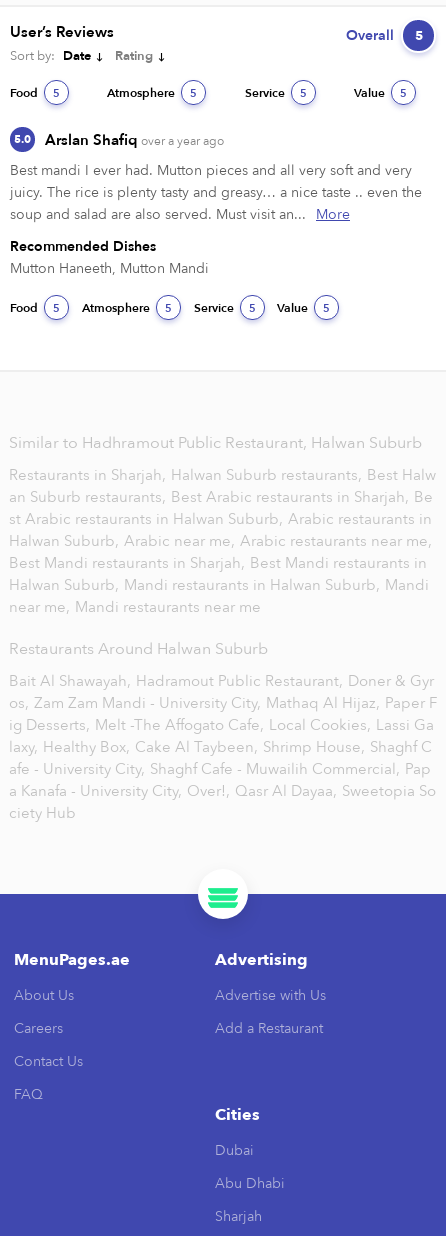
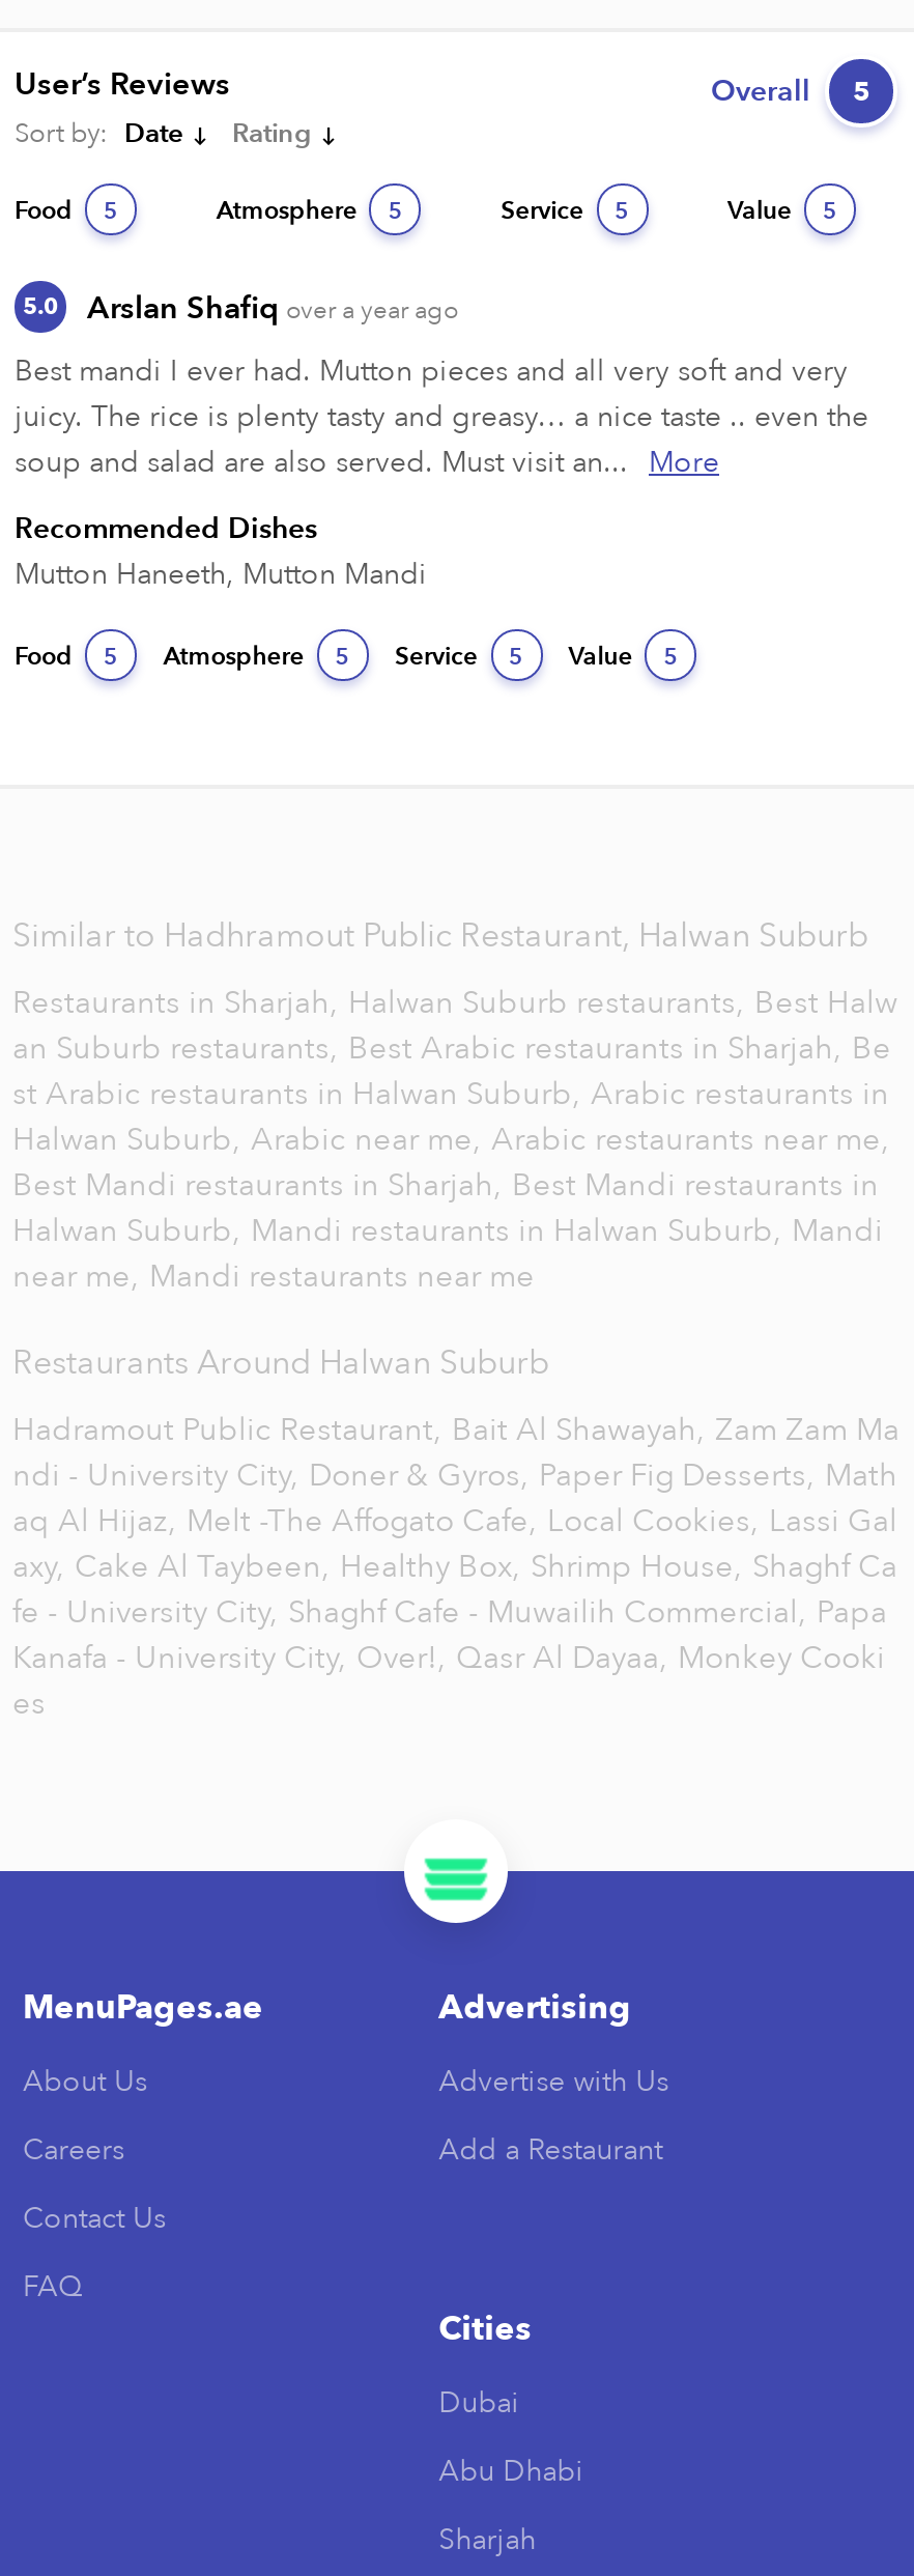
[9,671,437,823] Bait Al Shawayah, Hadramout Public Restaurant, Doner & Gyr | os, Zam Zam Mandi - University City, Mathaq Al Hijaz, Paper F | ig Desserts, Melt -The Affogato Cafe, Local Cookies, Lassi Ga | laxy, Healthy Box, Cake Al Taybeen, Shrimp House, Shaghf C | afe - University City, Shaghf Cafe - Muwailih Commercial, Pap | a Kanafa - University City, Over!, Qasr Al Dayaa, Sweetopia So | ciety Hub -> [12,1409,899,1724] Hadramout Public Restaurant, Bait Al Shawayah, Zam Zam Ma | ndi - University City, Doner & Gyros, Paper Fig Desserts, Math | aq Al Hijaz, Melt -The Affogato Cafe, Local Cookies, Lassi Gal | axy, Cake Al Taybeen, Healthy Box, Shrimp House, Shaghf Ca | fe - University City, Shaghf Cafe - Muwailih Commercial, Papa | Kanafa - University City, Over!, Qasr Al Dayaa, Monkey Cooki | es

